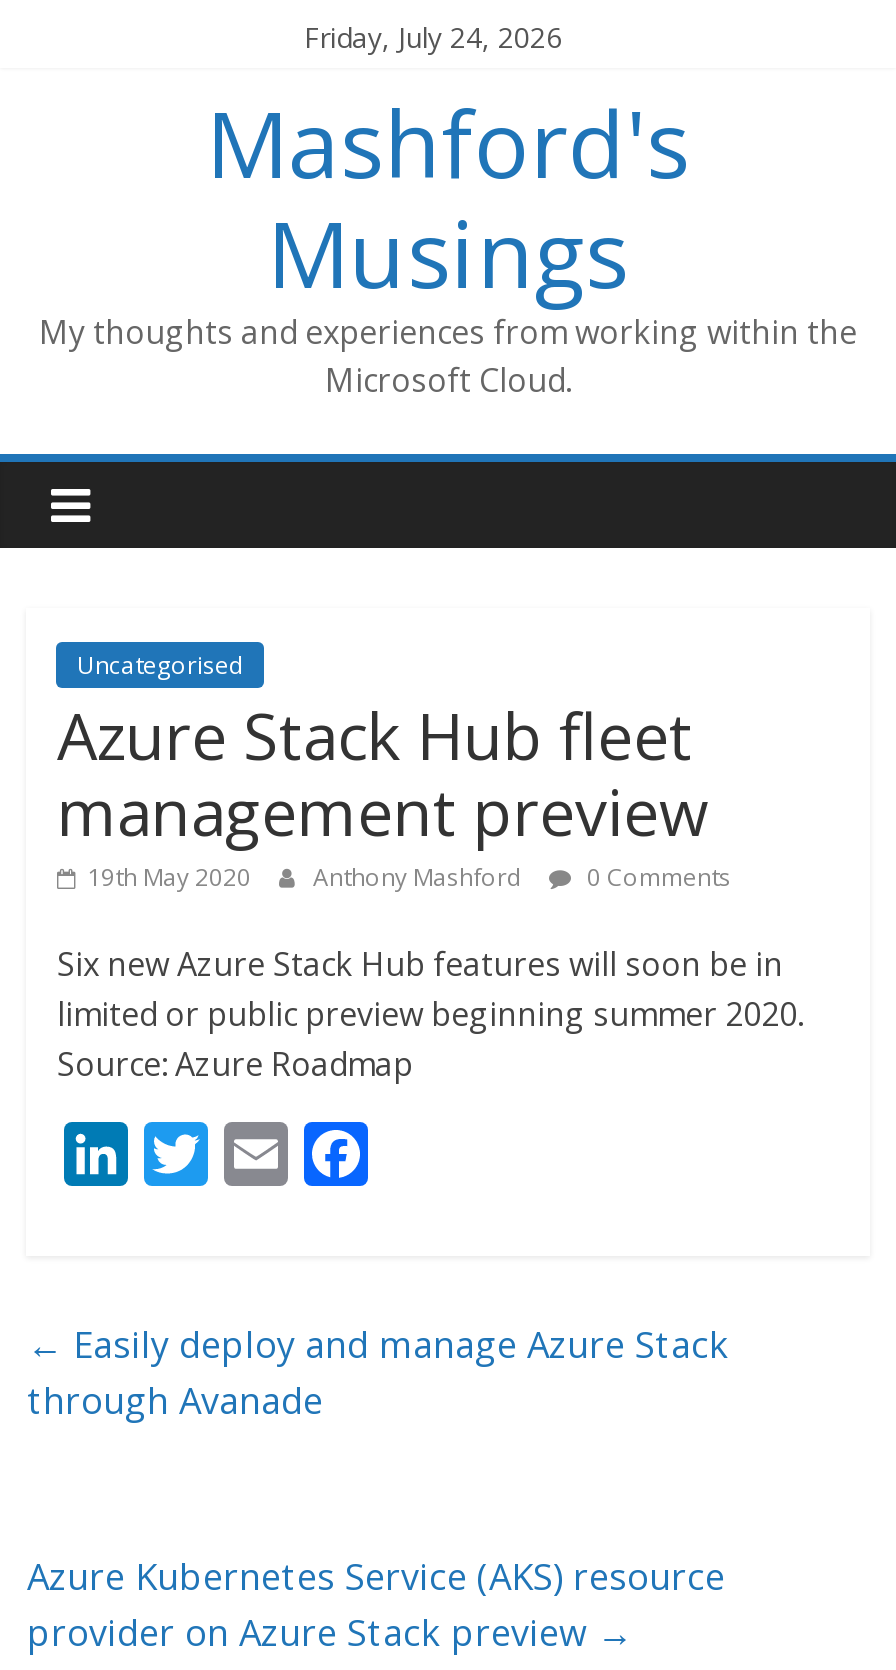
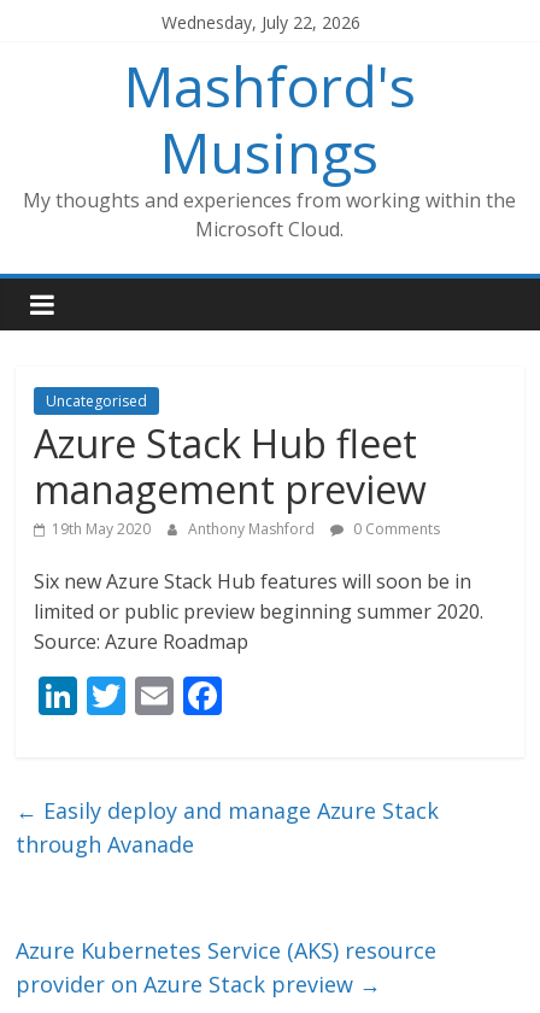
[304,18,562,56] Friday, July 24, 2026 -> [162,11,360,34] Wednesday, July 22, 2026

